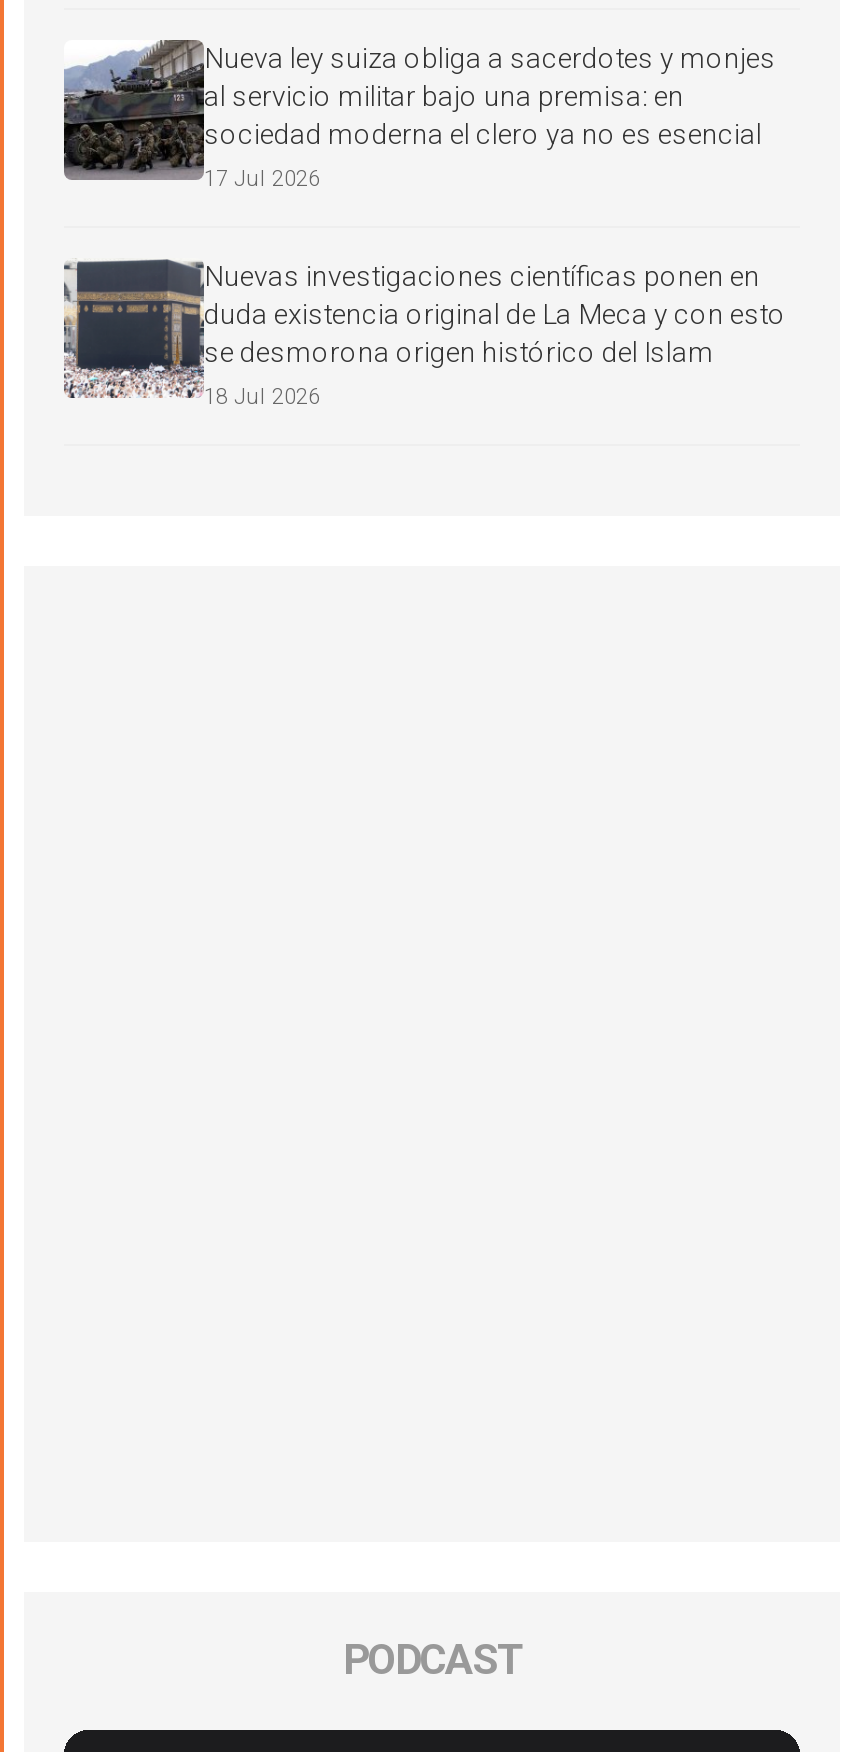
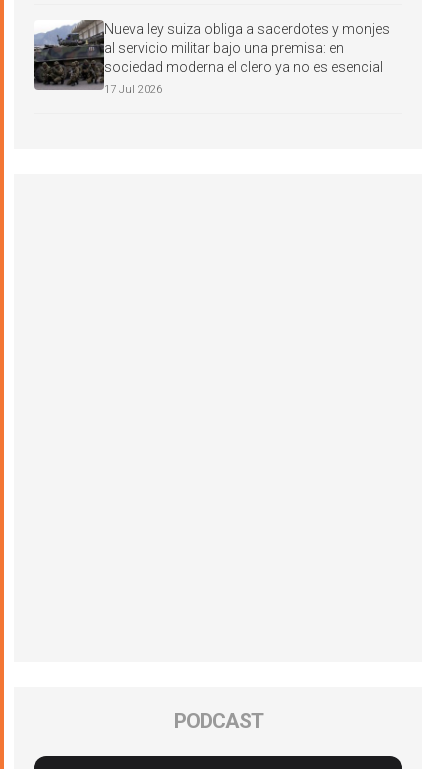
[62,258,786,411] [image] | Nuevas investigaciones científicas ponen en | duda existencia original de La Meca y con esto | se desmorona origen histórico del Islam | 18 Jul 2026 -> none

